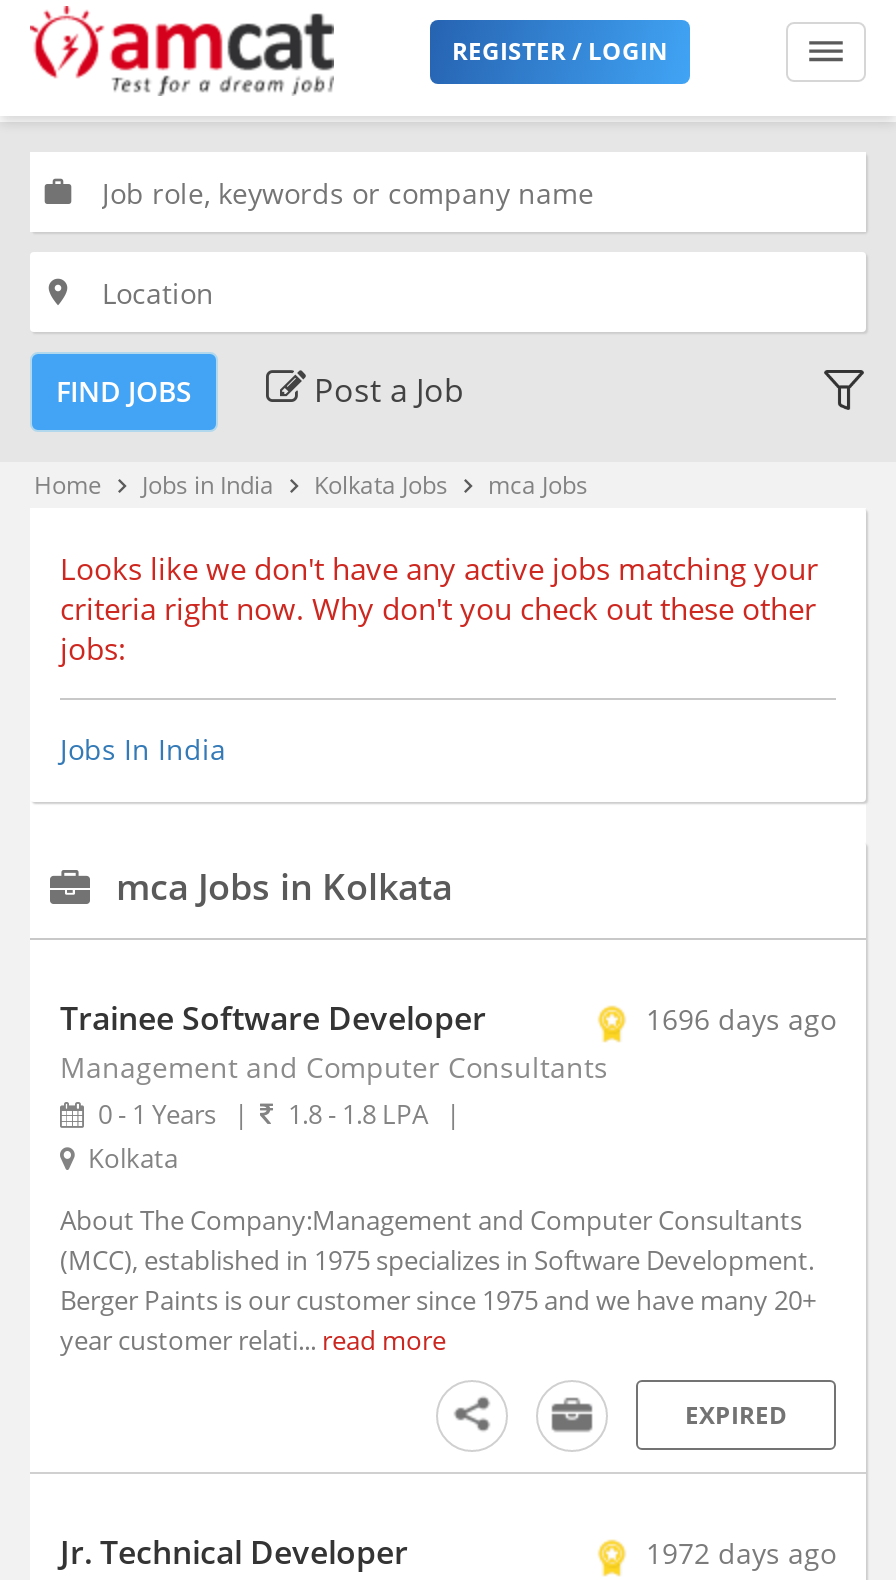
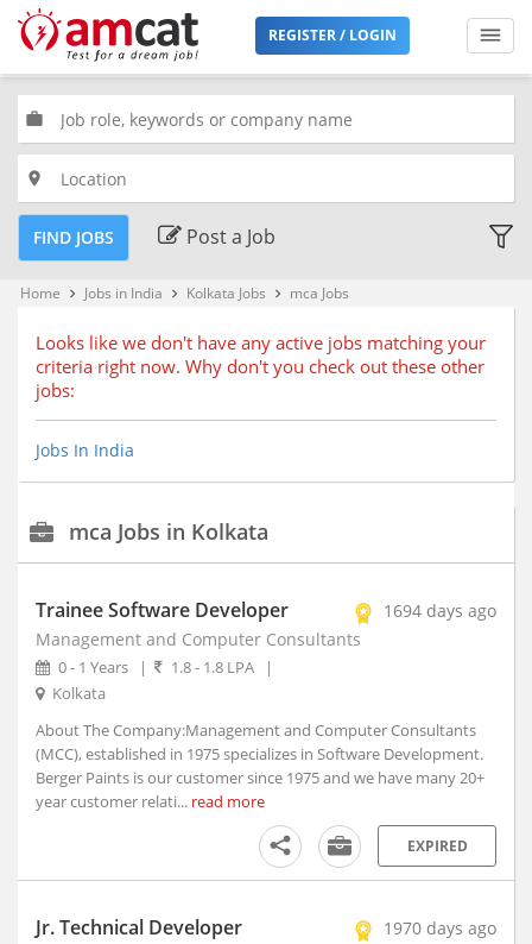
[646,1000,836,1038] 1696 days ago -> [384,599,496,622] 1694 days ago
[646,1534,836,1572] 1972 days ago -> [384,917,496,939] 1970 days ago

